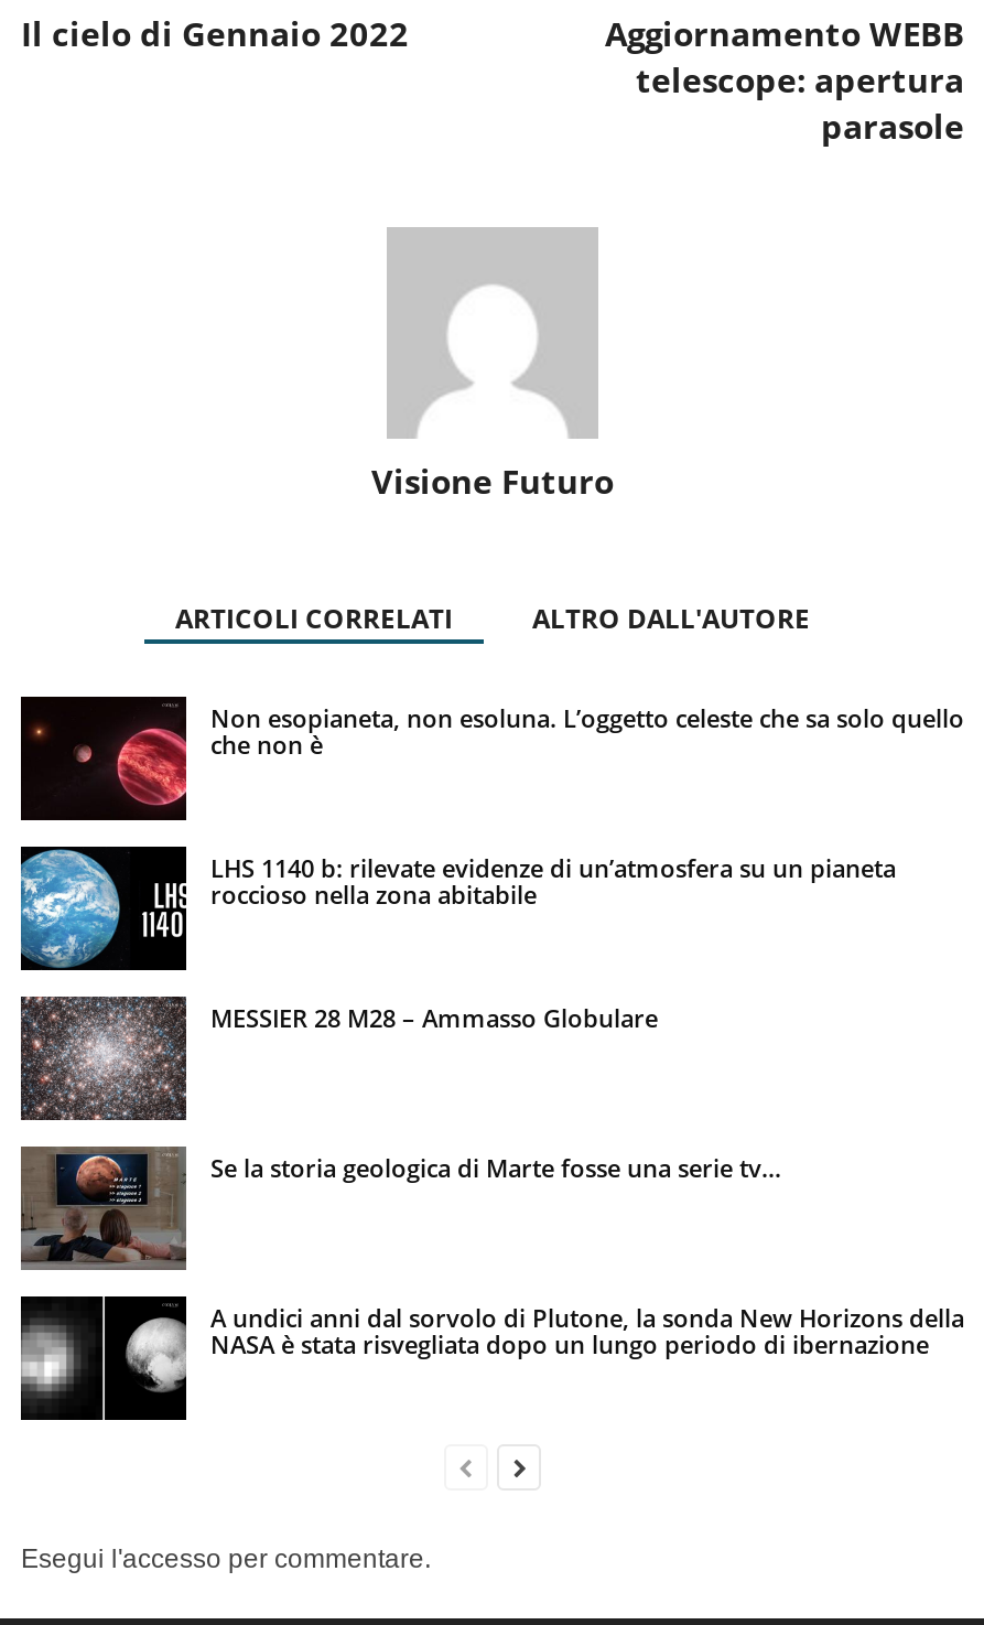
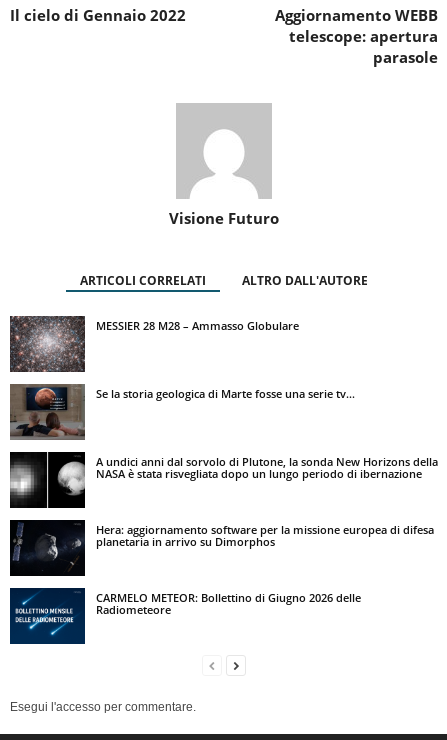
[23,697,964,820] [image] | Non esopianeta, non esoluna. L’oggetto celeste che sa solo quello | che non è -> none
[19,844,896,972] [image] | LHS 1140 b: rilevate evidenze di un’atmosfera su un pianeta | roccioso nella zona abitabile -> none
moved [19,992,964,1361] -> [9,314,438,481]: [image] | MESSIER 28 M28 – Ammasso Globulare | Se la storia geologica di Marte fosse una serie tv… | A undici anni dal sorvolo di Plutone, la sonda New Horizons della | NASA è stata risvegliata dopo un lungo periodo di ibernazione
none -> [9,519,434,577] [image] | Hera: aggiornamento software per la missione europea di difesa | planetaria in arrivo su Dimorphos
none -> [9,588,361,644] [image] | CARMELO METEOR: Bollettino di Giugno 2026 delle | Radiometeore

